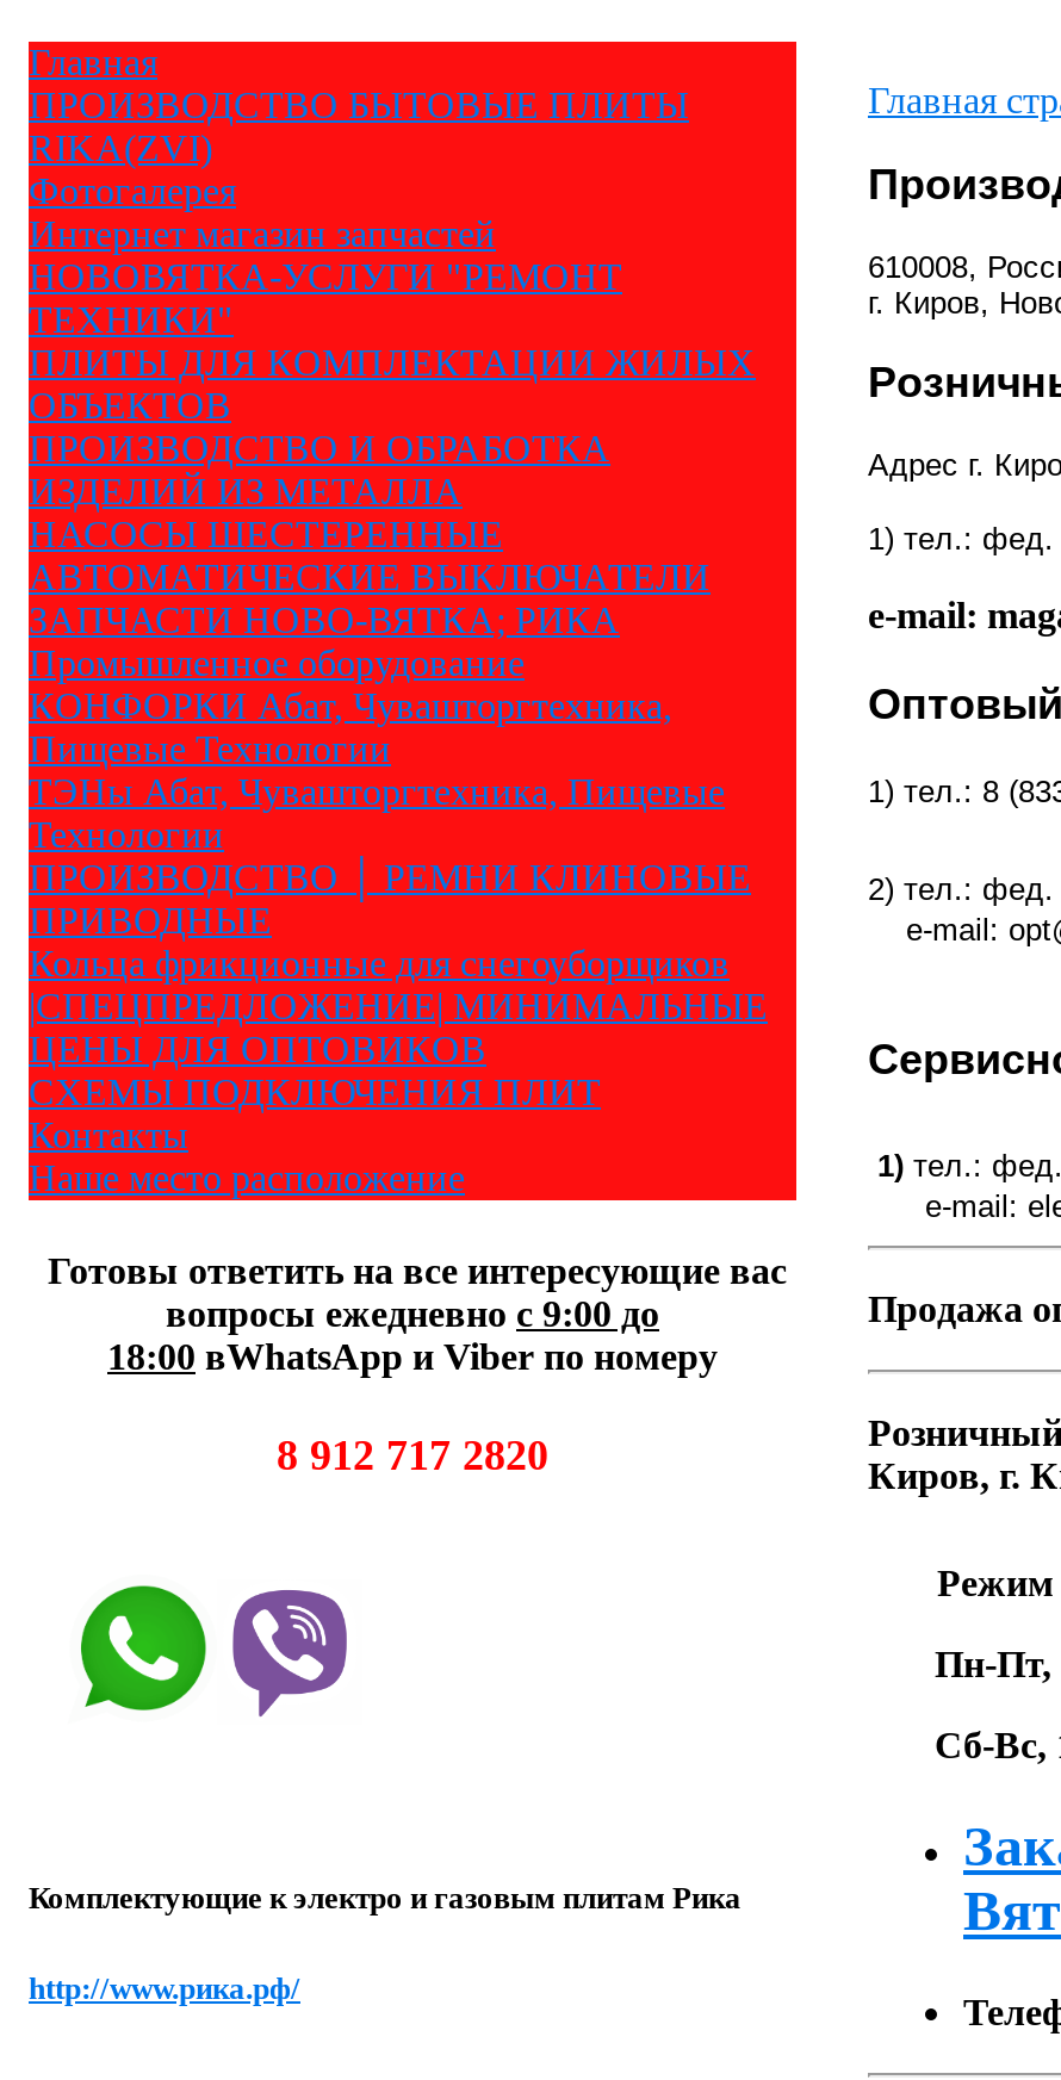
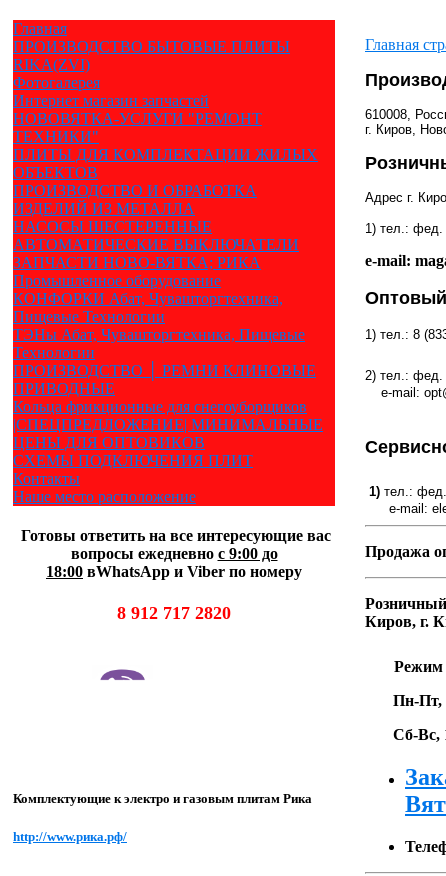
[79,1584,210,1713] [image] -> none
[231,1615,348,1718] [image] -> none

